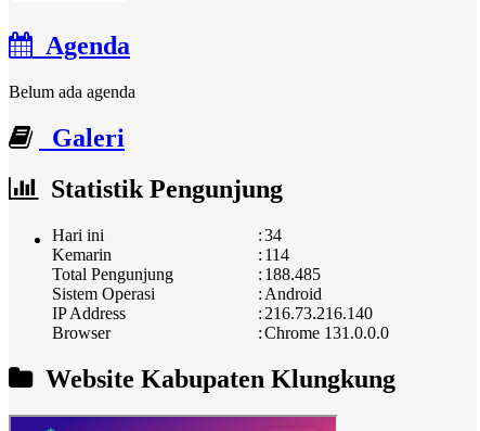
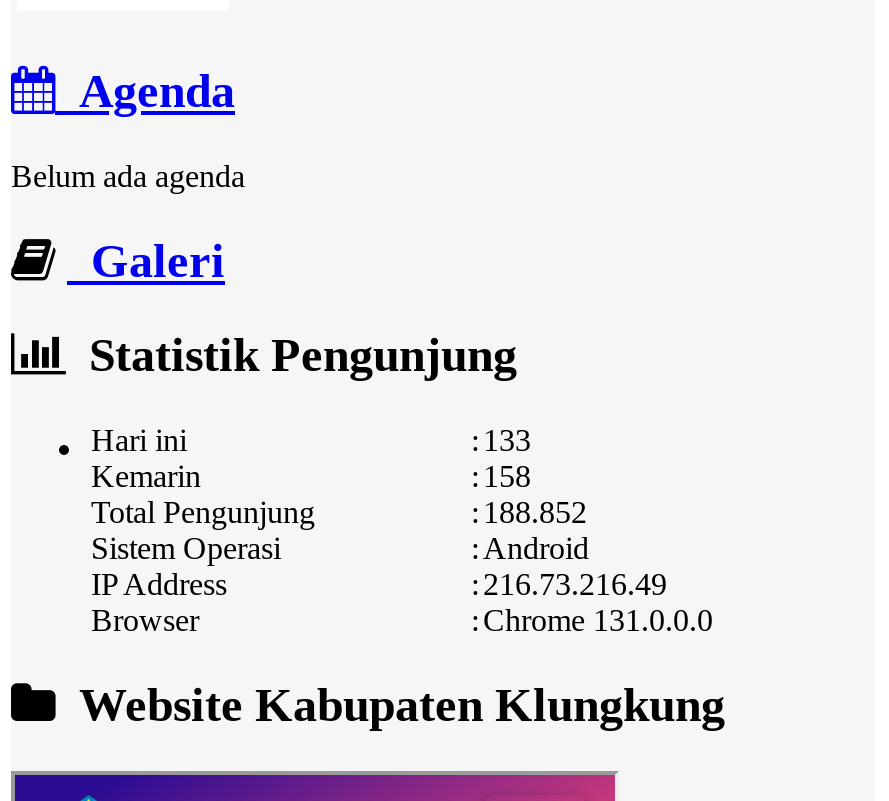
[258,225,282,244] : 34 -> [471,422,531,456] : 133
[258,245,289,263] : 114 -> [471,458,531,492] : 158
[258,265,321,283] : 188.485 -> [471,494,587,528] : 188.852
[258,304,373,322] : 216.73.216.140 -> [471,566,667,600] : 216.73.216.49

